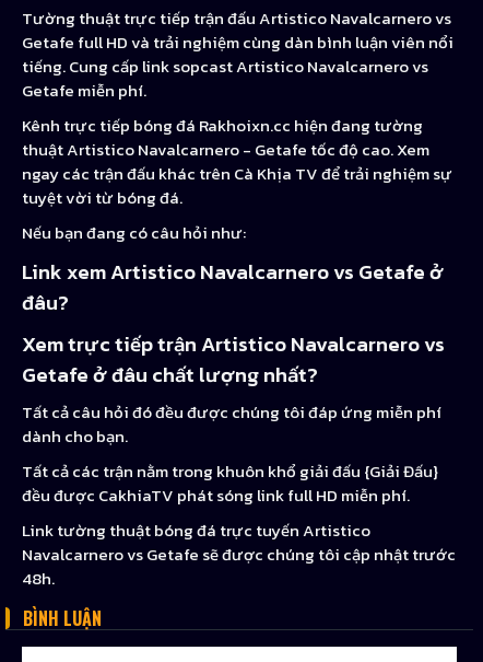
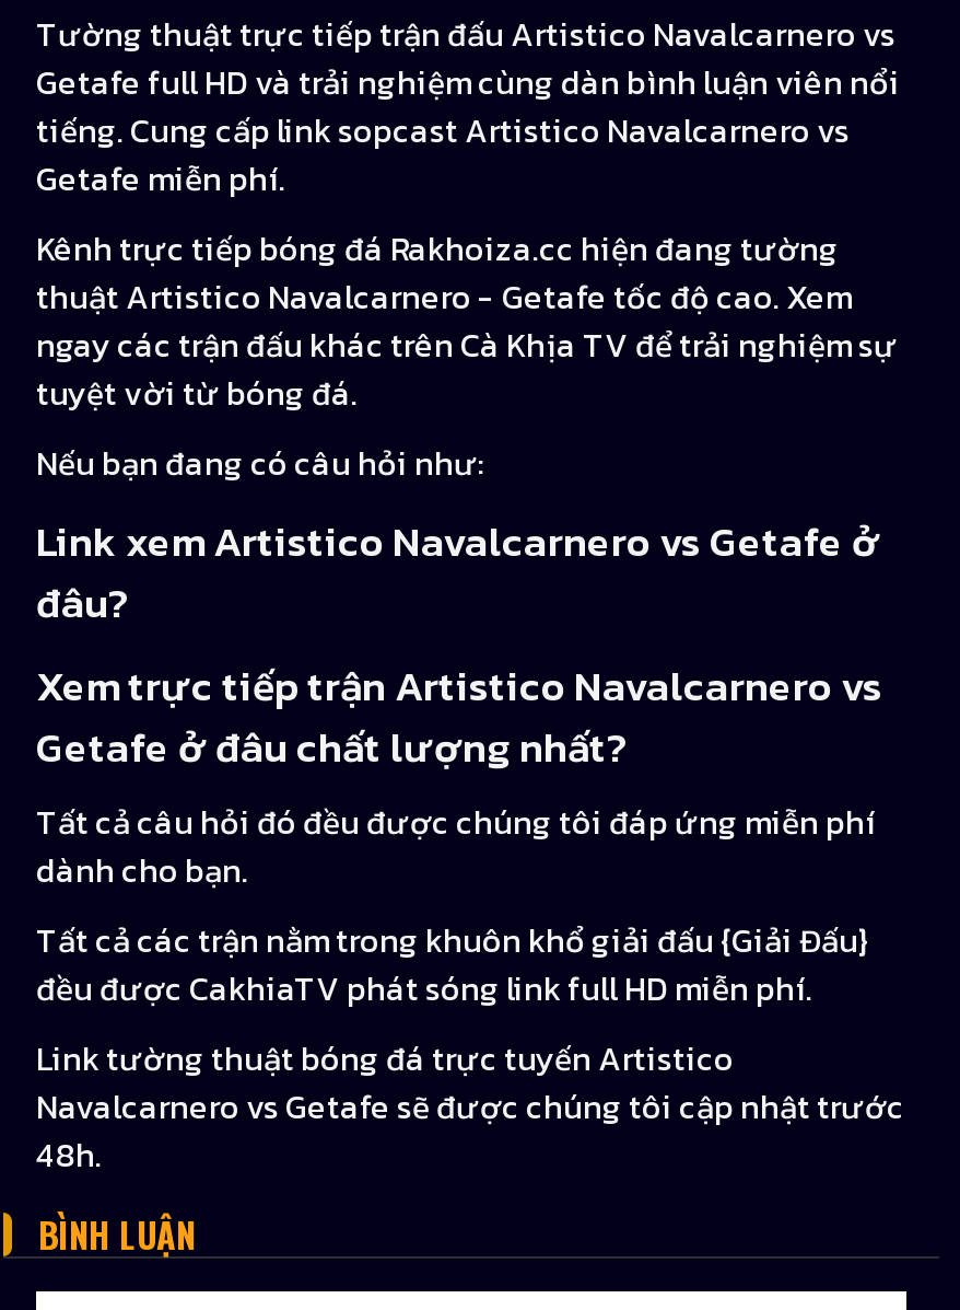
[22,113,423,138] Kênh trực tiếp bóng đá Rakhoixn.cc hiện đang tường -> [36,224,839,274] Kênh trực tiếp bóng đá Rakhoiza.cc hiện đang tường

